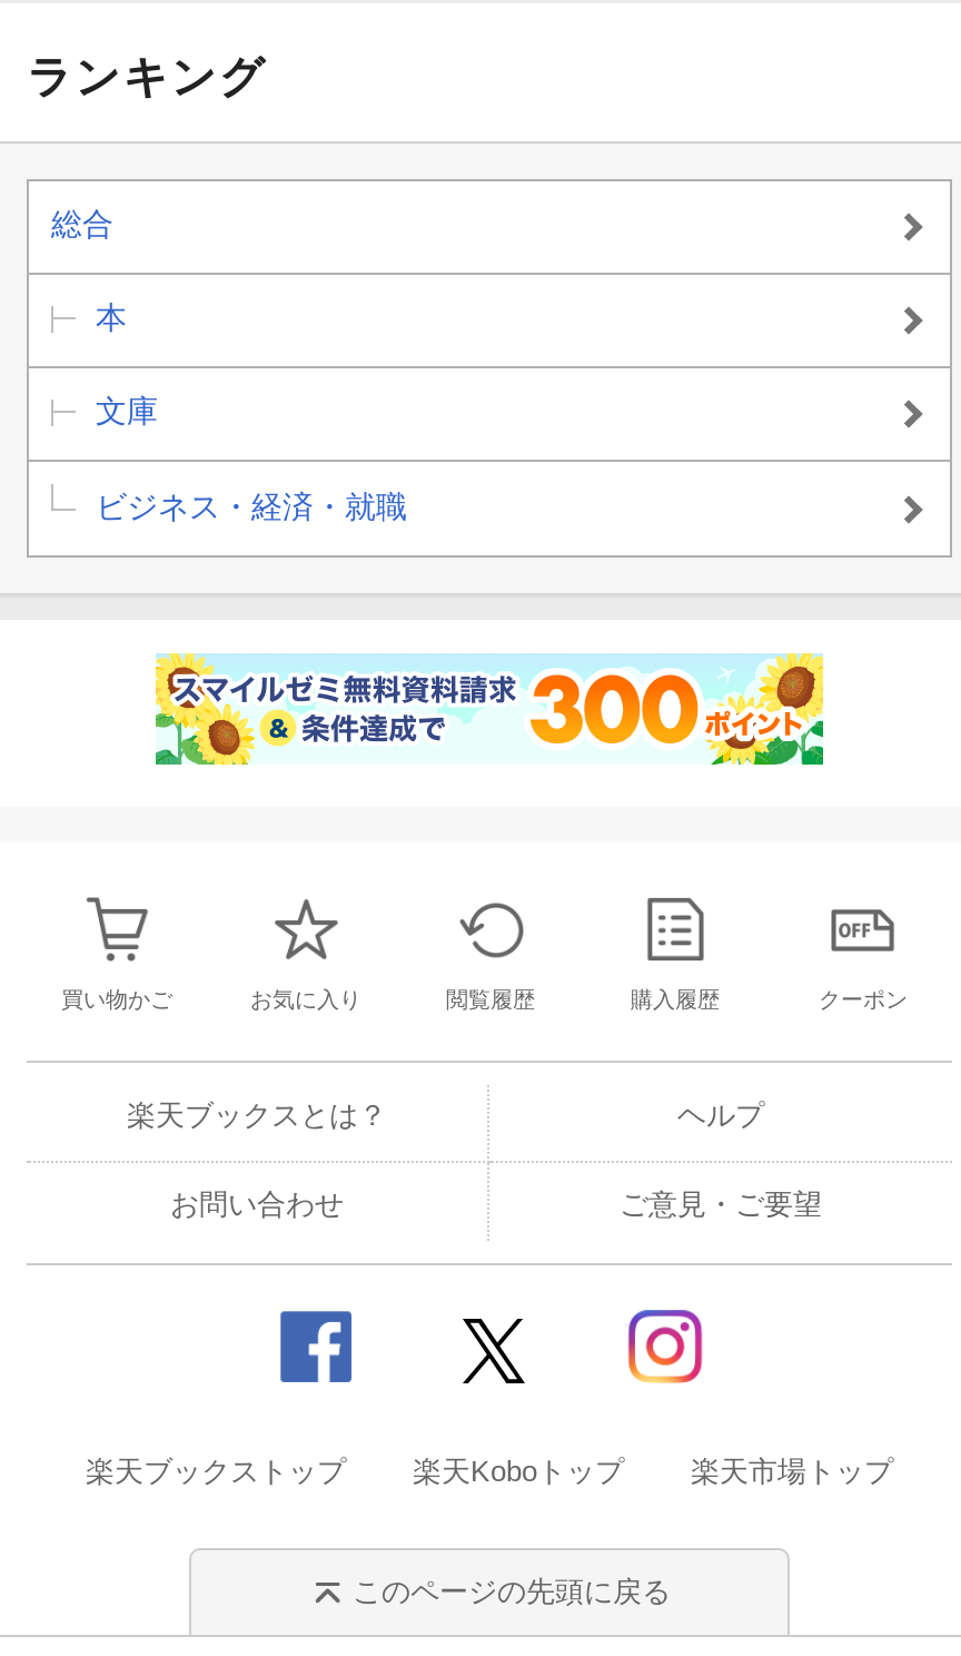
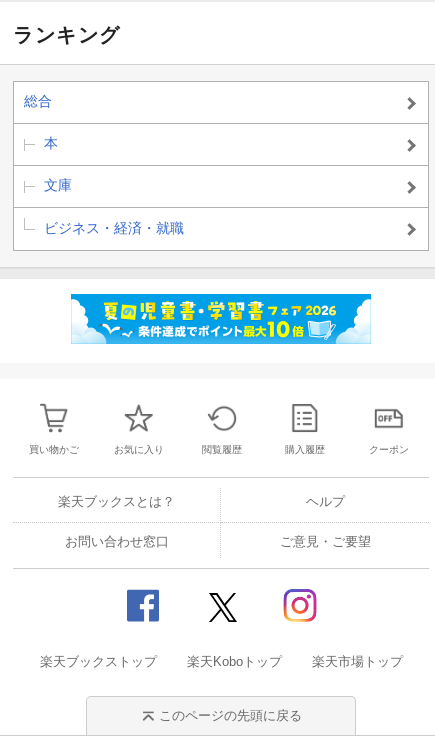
[153,651,825,767] [image] -> [70,293,372,345] [image]
[170,1188,344,1222] お問い合わせ -> [64,534,168,549] お問い合わせ窓口

